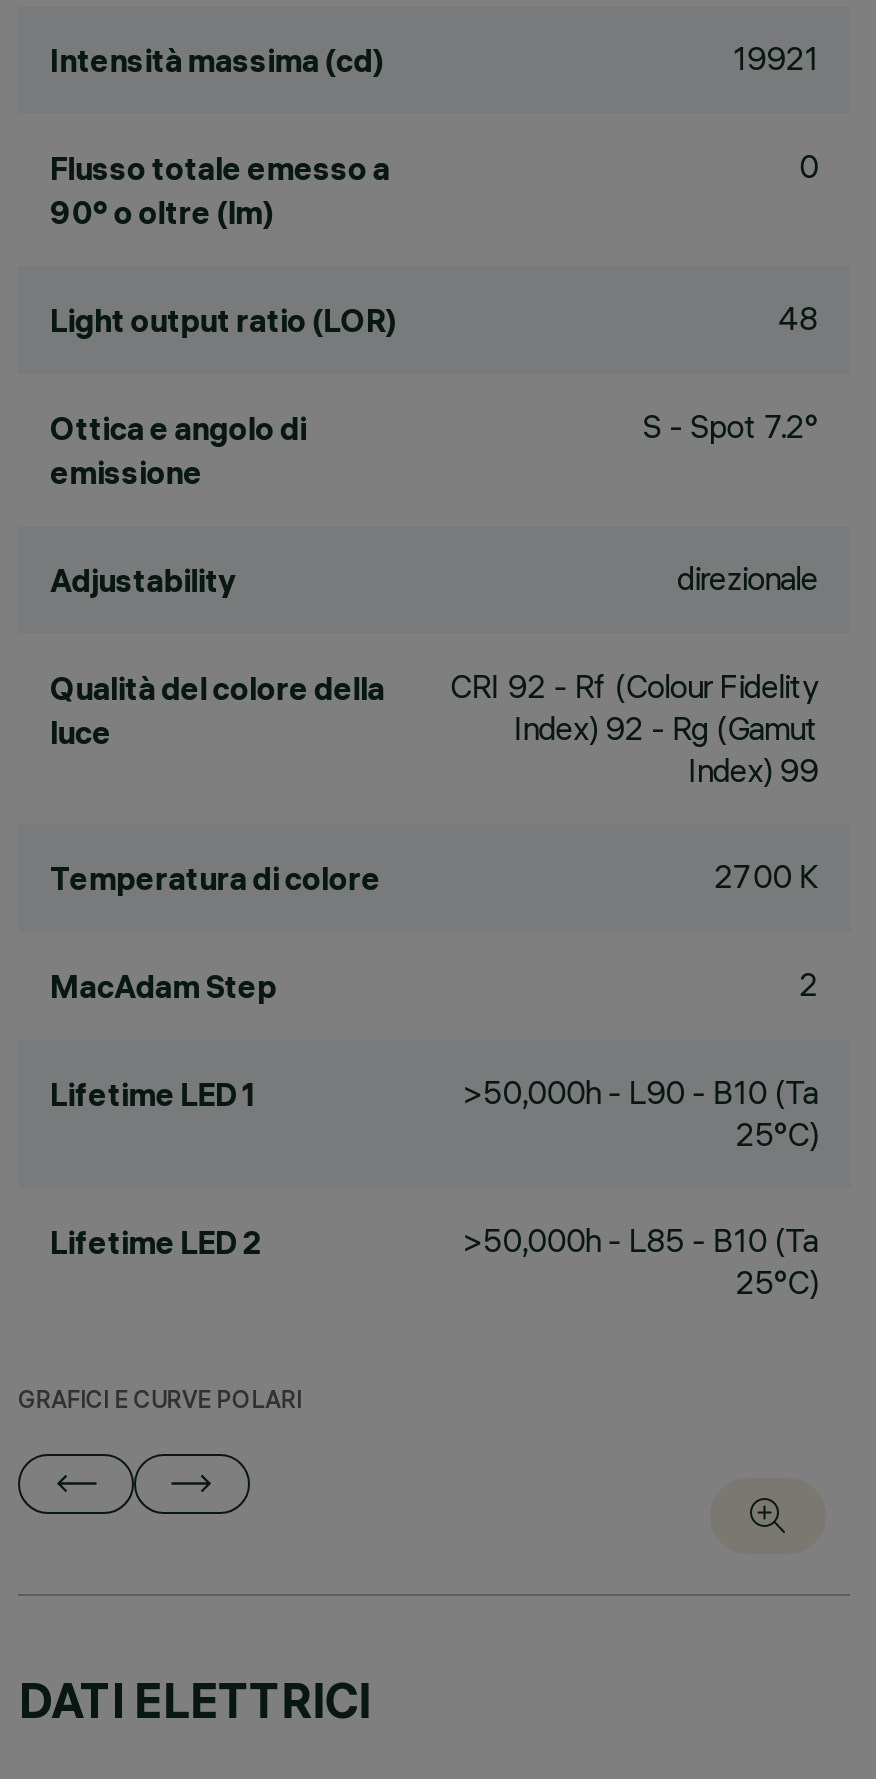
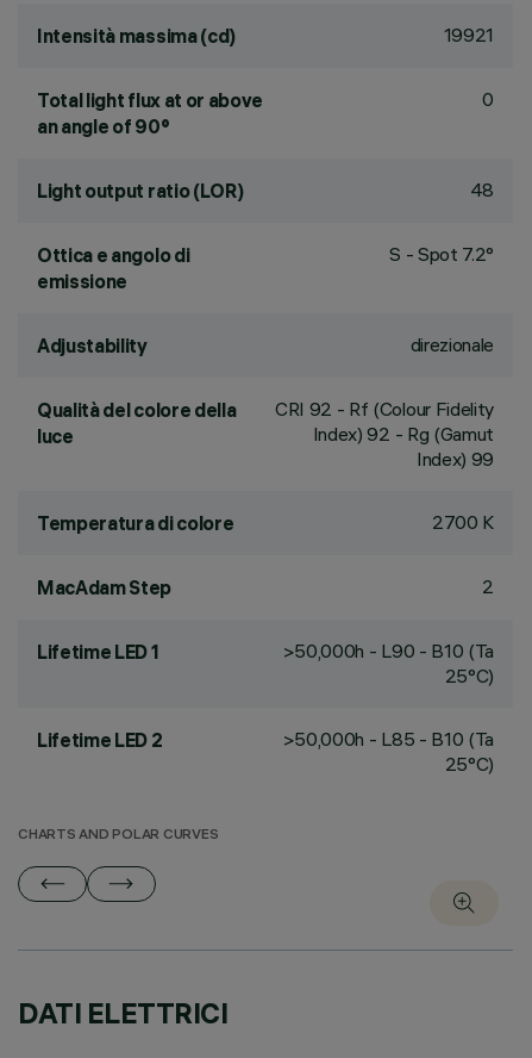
[50,148,390,232] Flusso totale emesso a | 90° o oltre (lm) -> [37,88,263,138] Total light flux at or above | an angle of 90°
[18,1390,301,1416] GRAFICI E CURVE POLARI -> [18,828,218,844] CHARTS AND POLAR CURVES

